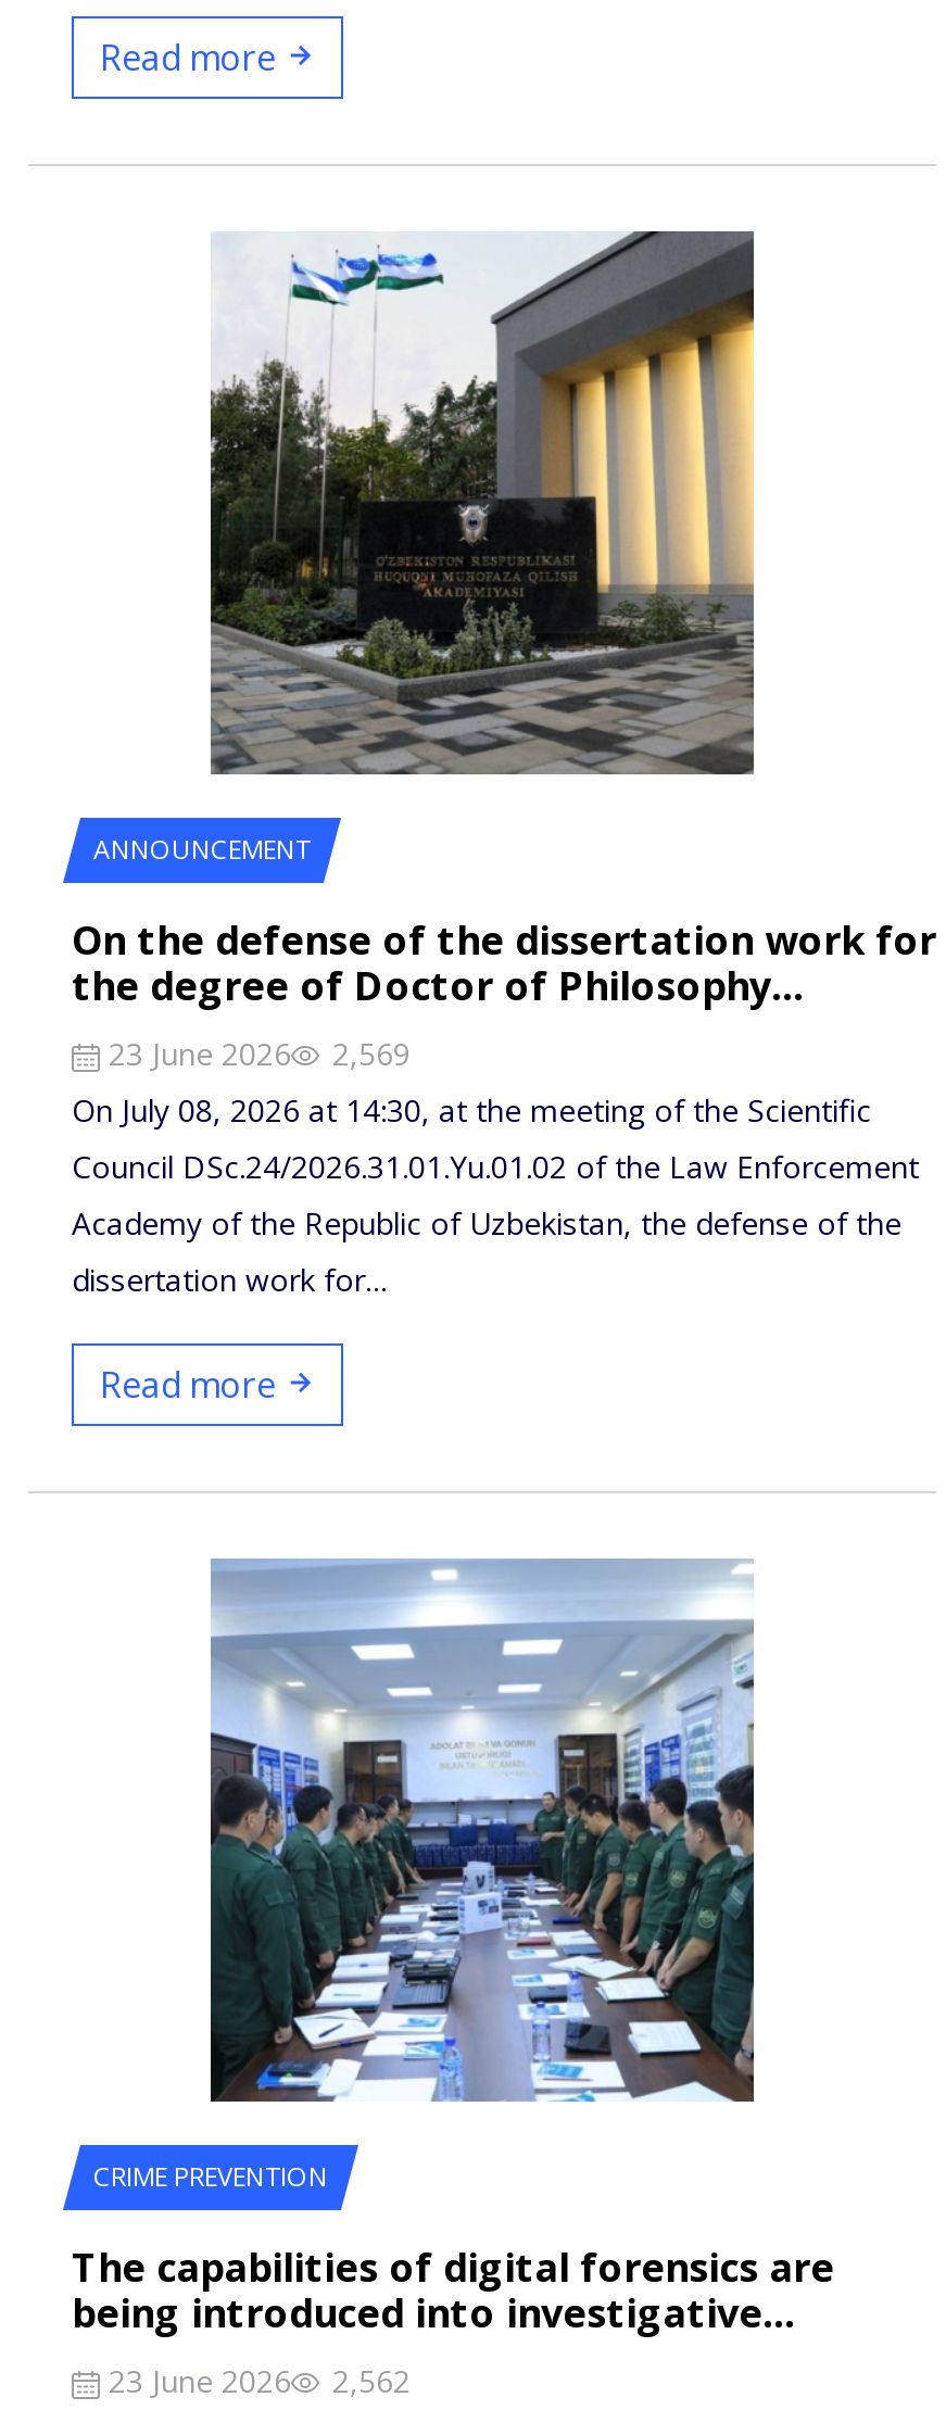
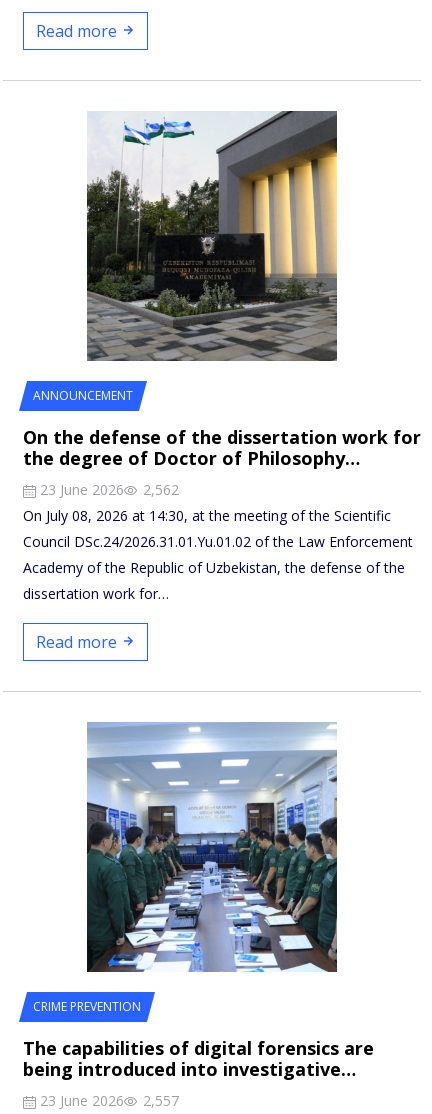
[100,1033,411,1074] 23 June 2026 2,569 -> [36,480,179,499] 23 June 2026 2,562
[100,2360,411,2402] 23 June 2026 2,562 -> [36,1091,179,1110] 23 June 2026 2,557

